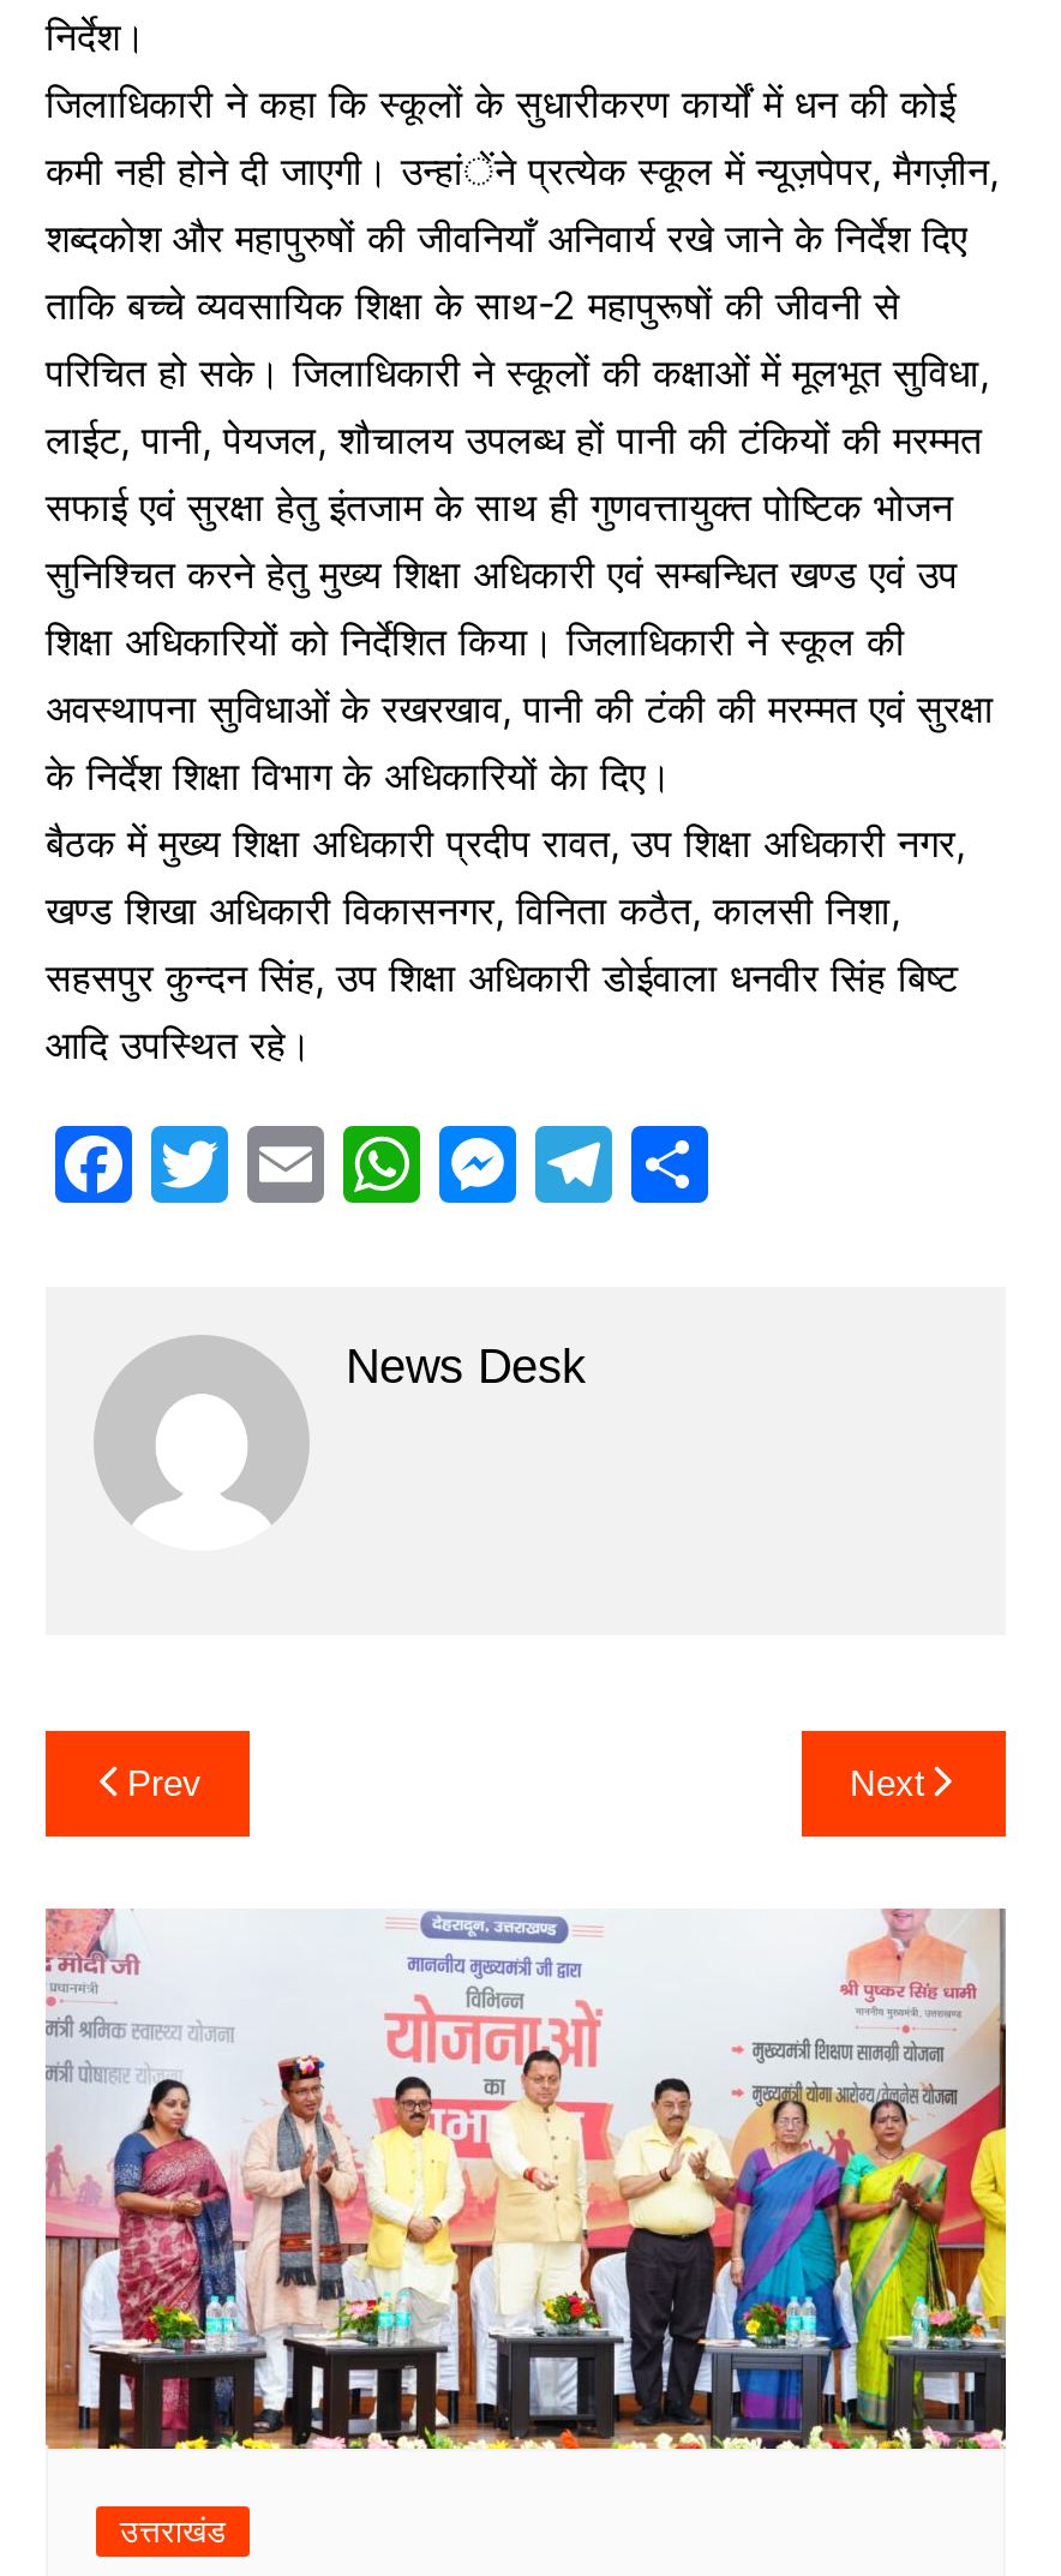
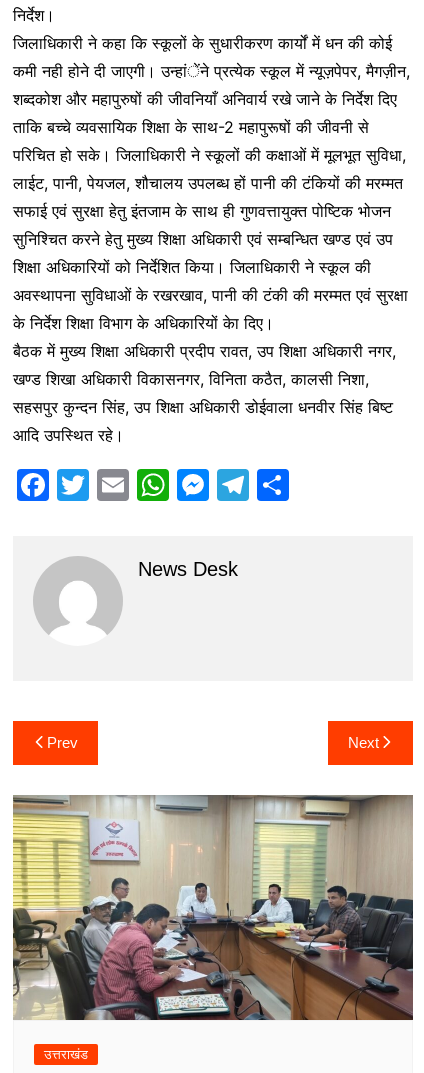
[43,1909,1008,2451] [image] -> [12,794,414,1021] [image]

